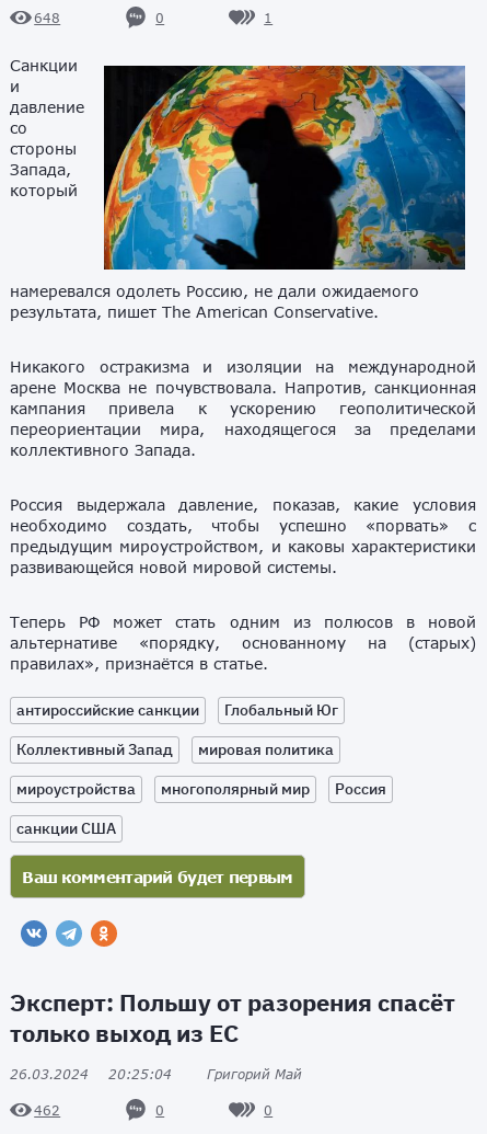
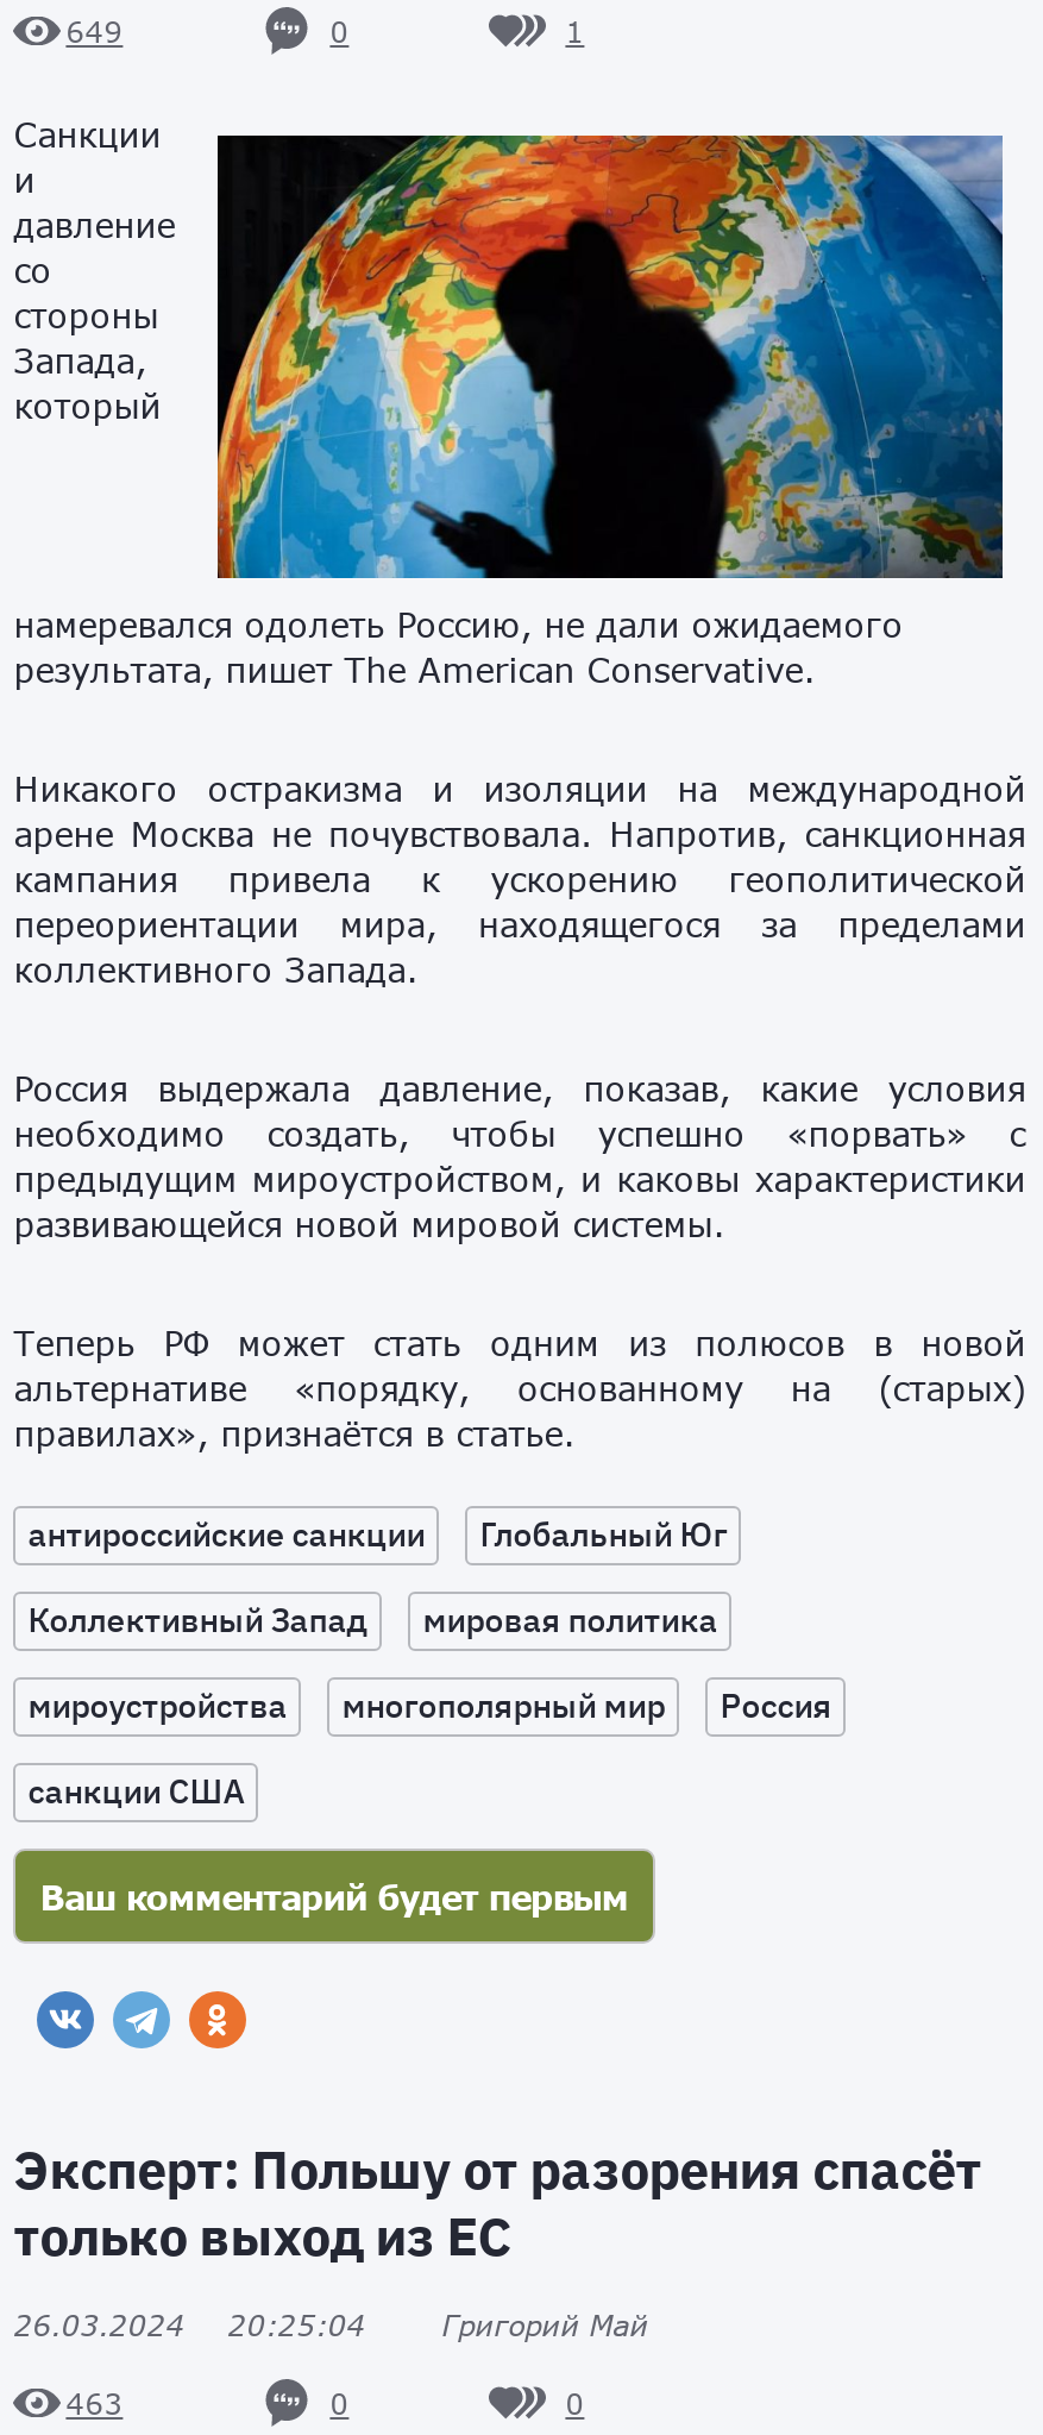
[34,10,60,26] 648 -> [66,14,123,50] 649
[34,1102,60,1119] 462 -> [66,2386,123,2422] 463

